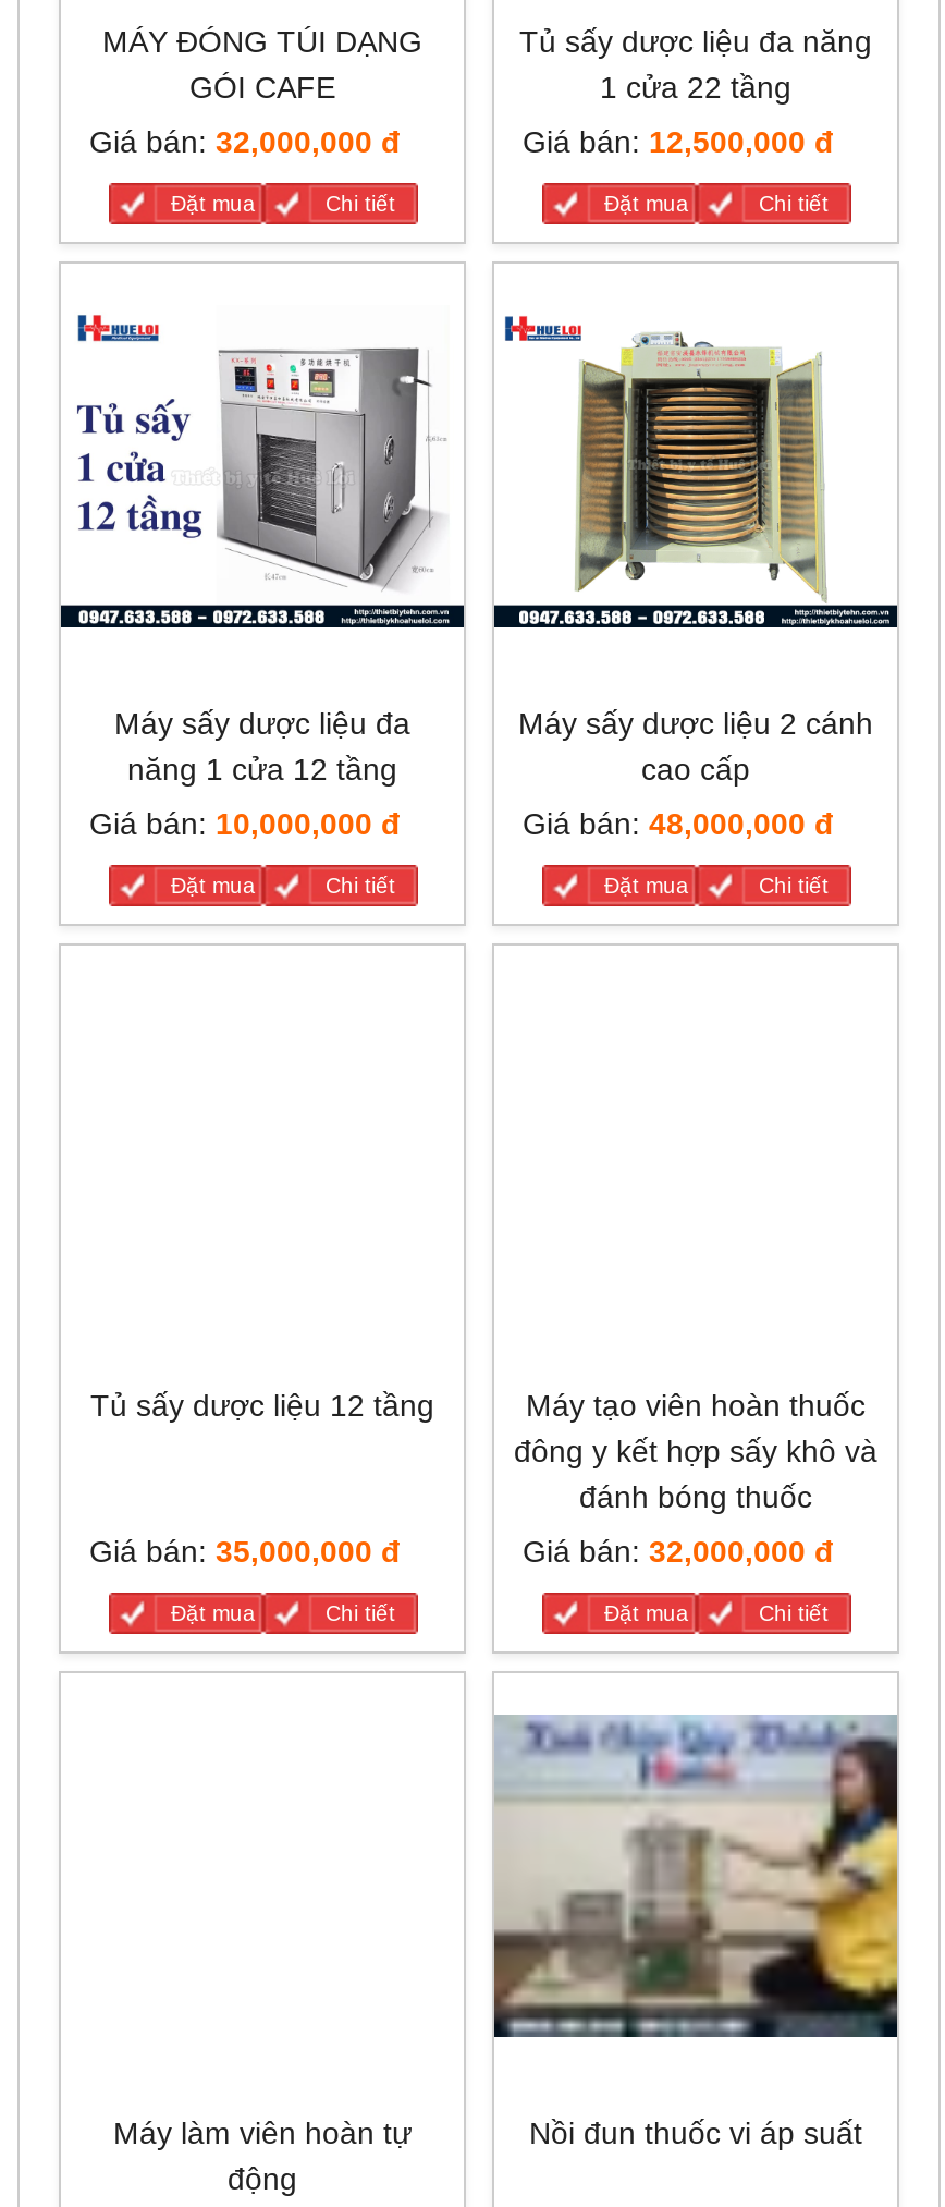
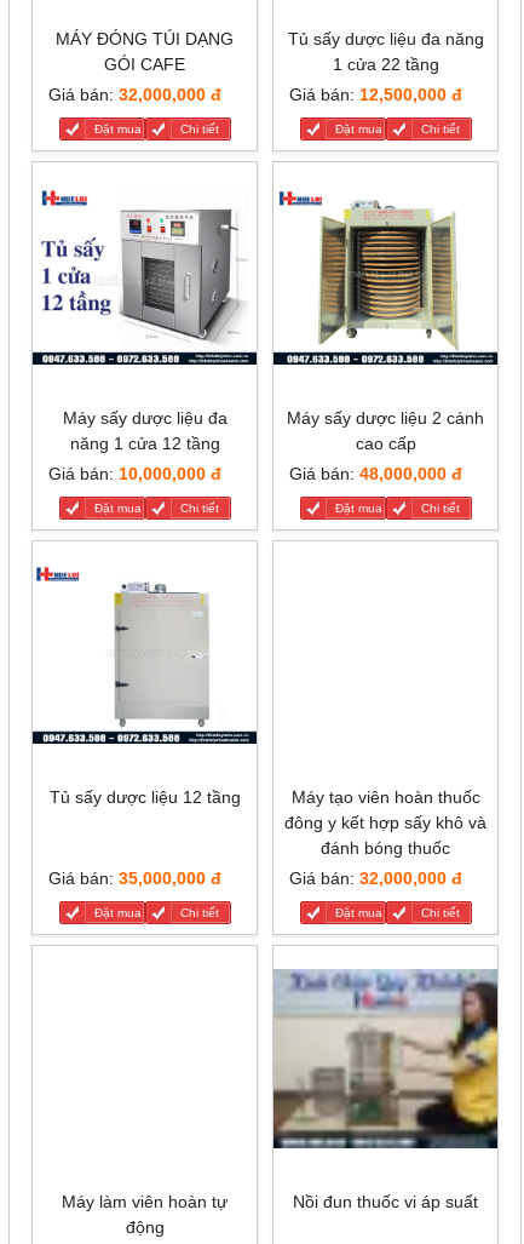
none -> [31,566,258,745] [image]

